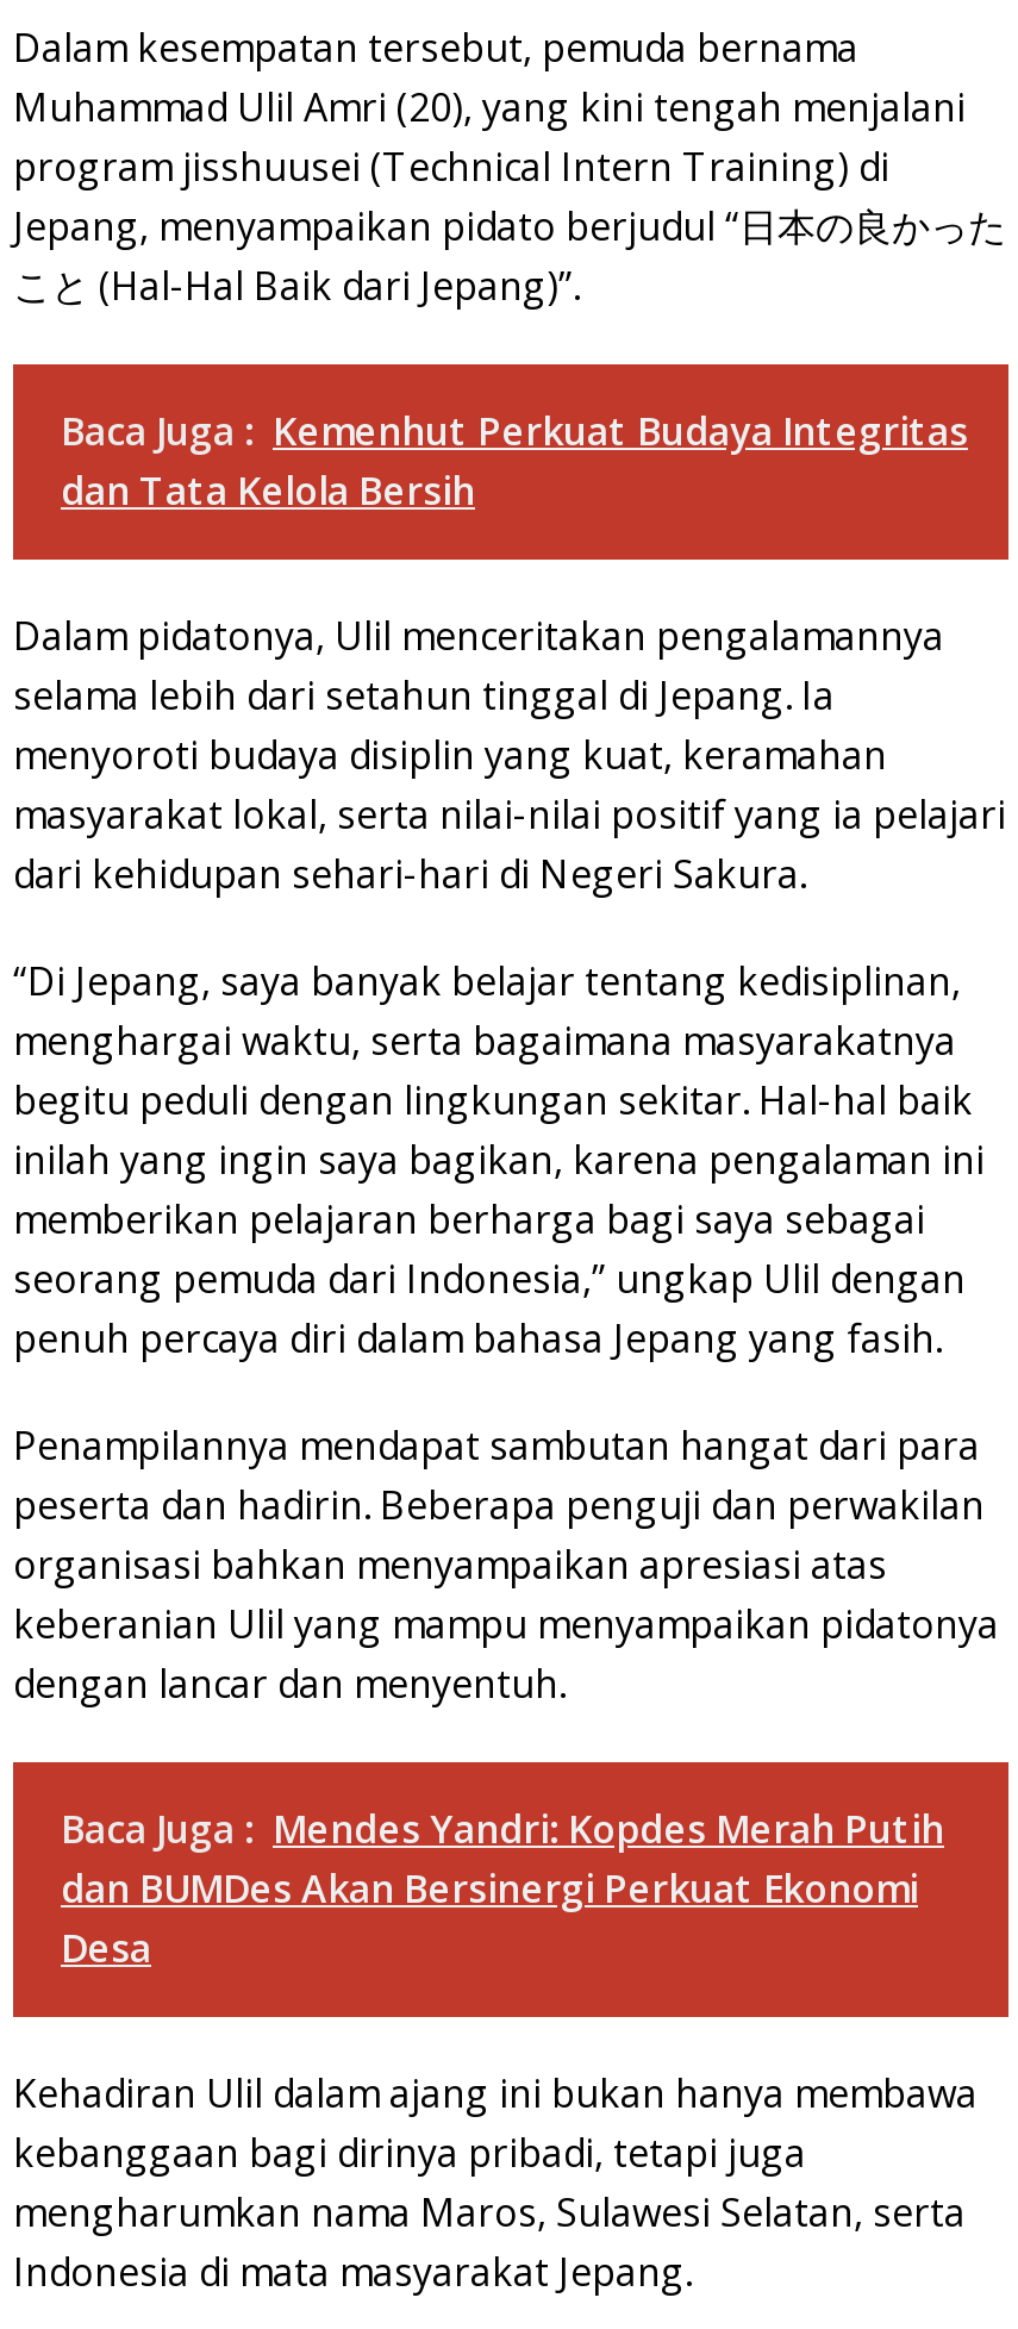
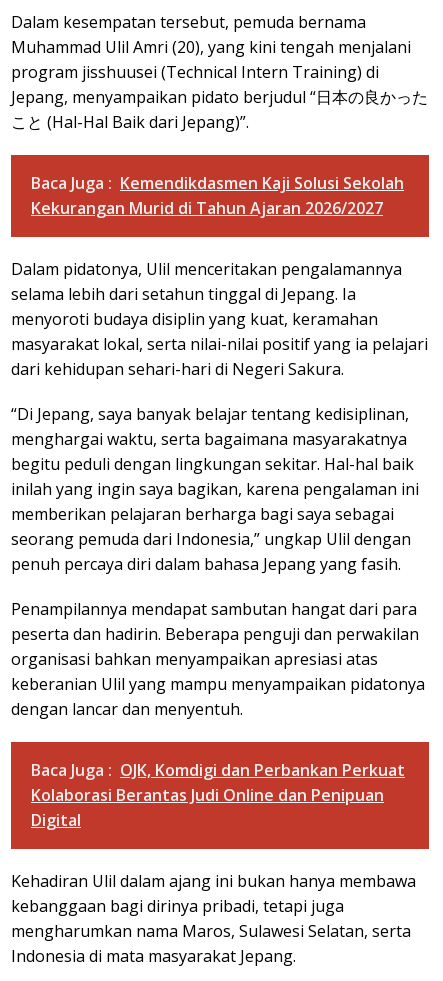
[61,406,968,518] Baca Juga : Kemenhut Perkuat Budaya Integritas | dan Tata Kelola Bersih -> [31,172,404,219] Baca Juga : Kemendikdasmen Kaji Solusi Sekolah | Kekurangan Murid di Tahun Ajaran 2026/2027
[61,1804,944,1975] Baca Juga : Mendes Yandri: Kopdes Merah Putih | dan BUMDes Akan Bersinergi Perkuat Ekonomi | Desa -> [31,759,405,831] Baca Juga : OJK, Komdigi dan Perbankan Perkuat | Kolaborasi Berantas Judi Online dan Penipuan | Digital

